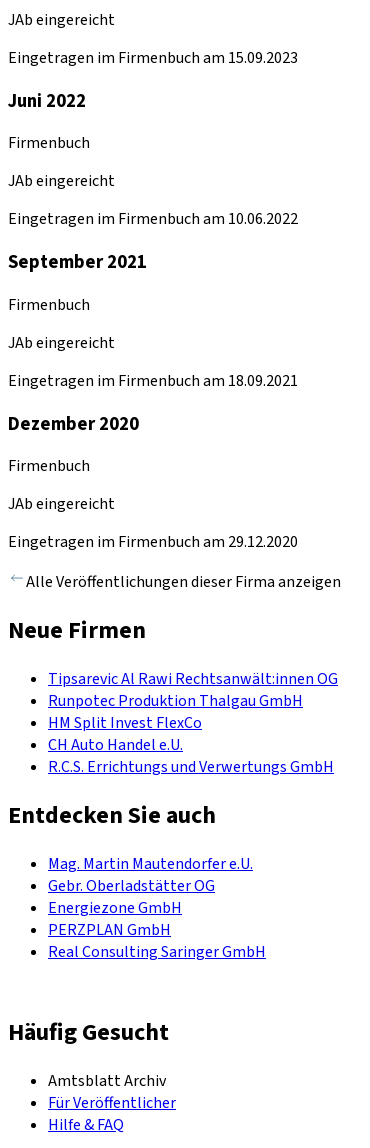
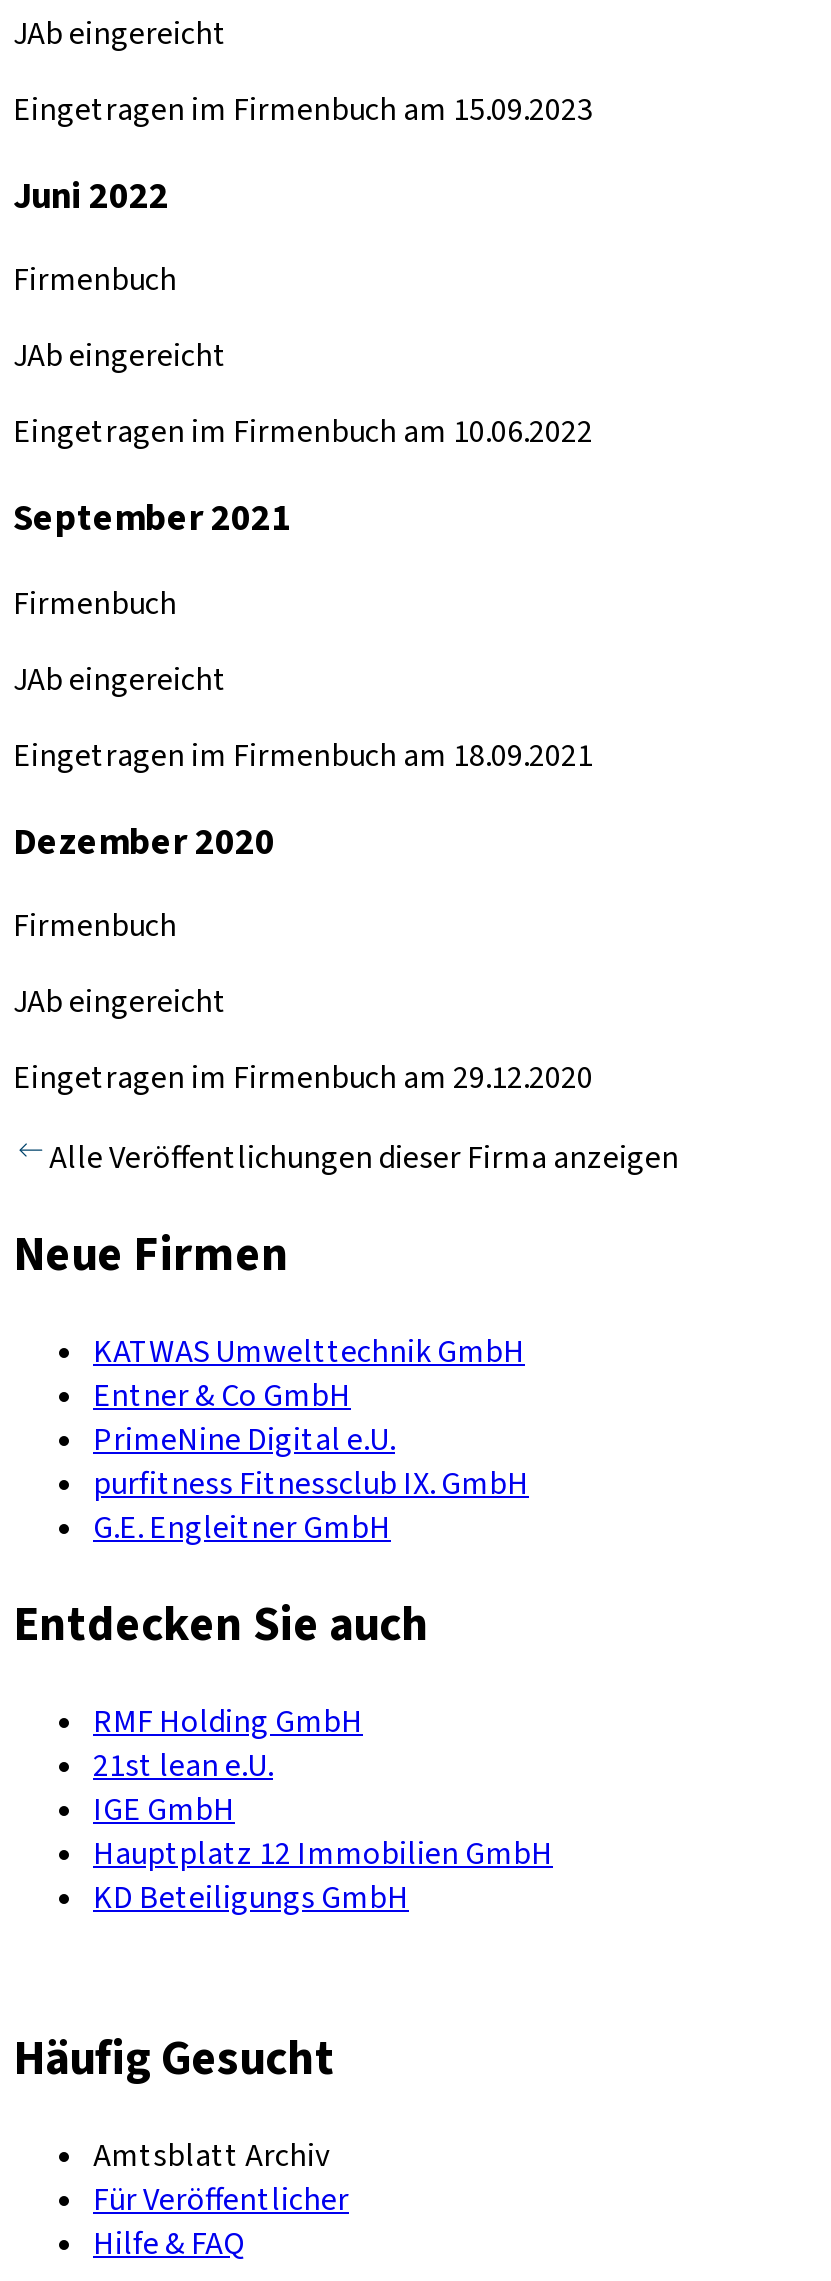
[48,668,338,778] Tipsarevic Al Rawi Rechtsanwält:innen OG | Runpotec Produktion Thalgau GmbH | HM Split Invest FlexCo | CH Auto Handel e.U. | R.C.S. Errichtungs und Verwertungs GmbH -> [93,1330,529,1550] KATWAS Umwelttechnik GmbH | Entner & Co GmbH | PrimeNine Digital e.U. | purfitness Fitnessclub IX. GmbH | G.E. Engleitner GmbH
[48,853,266,963] Mag. Martin Mautendorfer e.U. | Gebr. Oberladstätter OG | Energiezone GmbH | PERZPLAN GmbH | Real Consulting Saringer GmbH -> [93,1700,553,1920] RMF Holding GmbH | 21st lean e.U. | IGE GmbH | Hauptplatz 12 Immobilien GmbH | KD Beteiligungs GmbH

